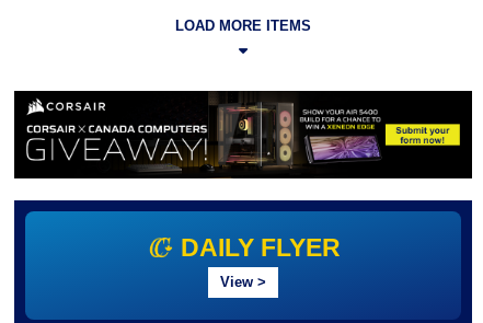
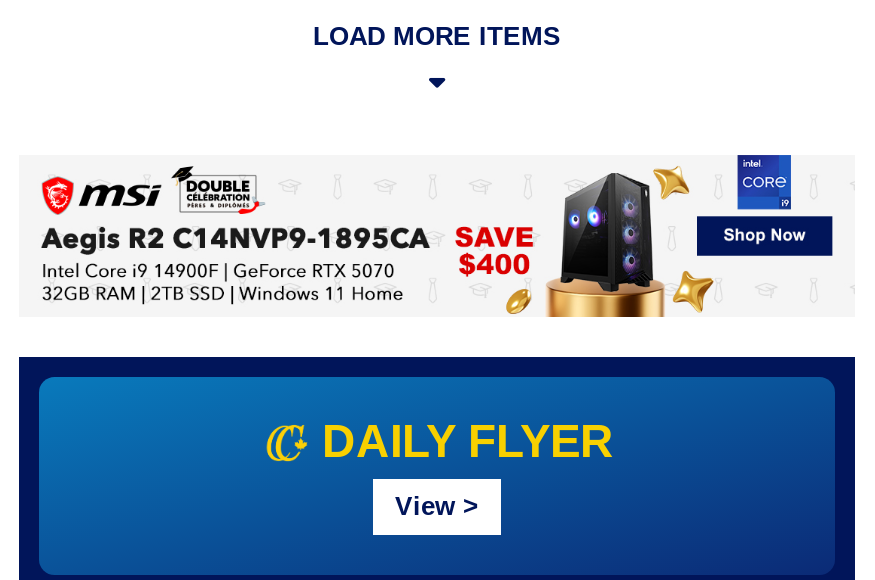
[13,90,473,180] [image] -> [19,154,855,320] [image]

